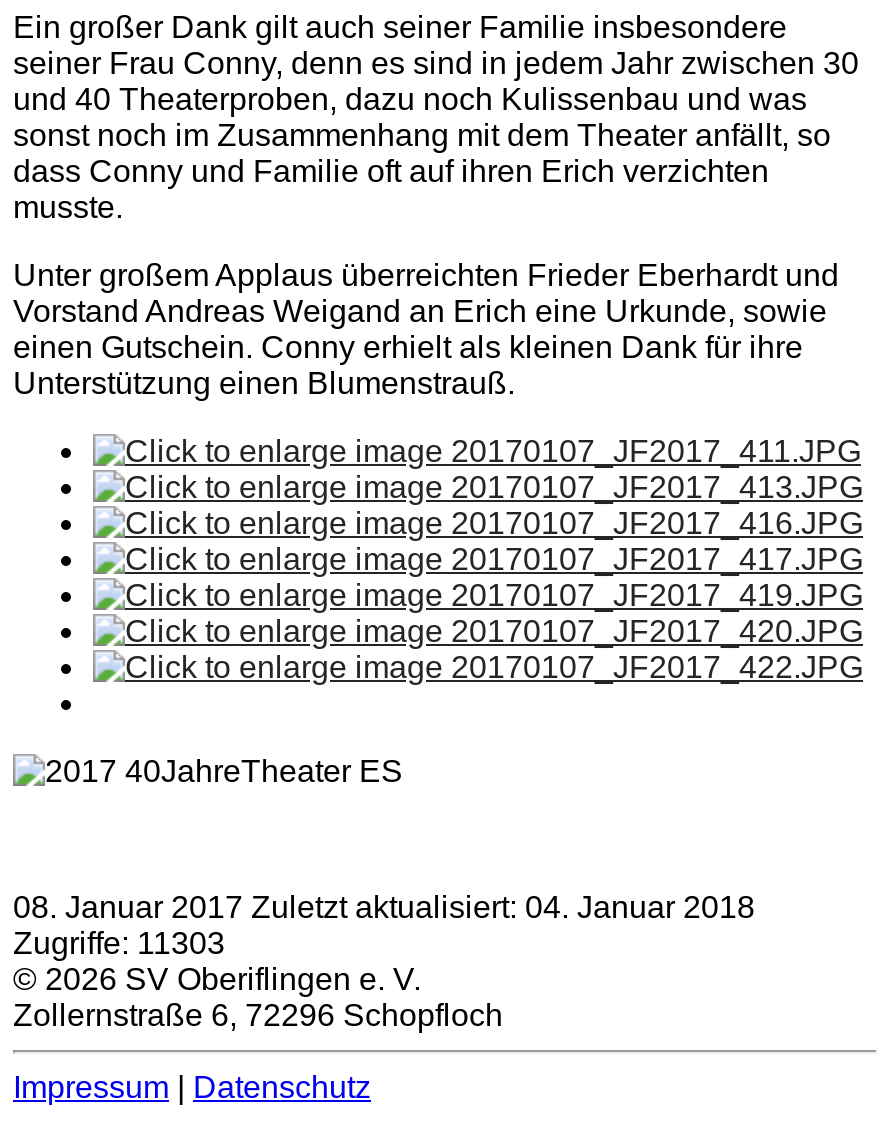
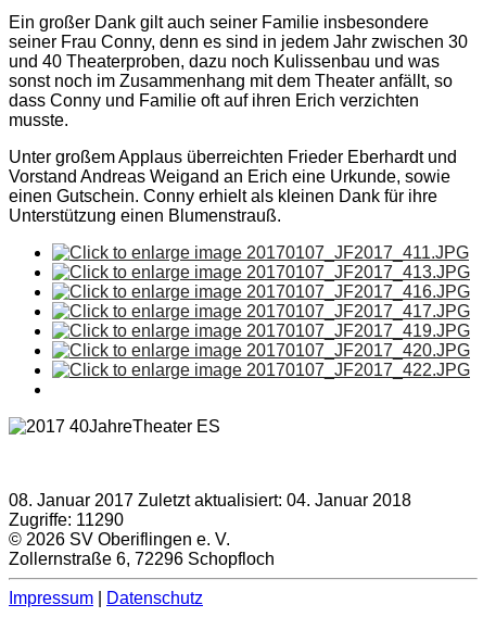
[13,926,225,960] Zugriffe: 11303 -> [9,511,124,529] Zugriffe: 11290

